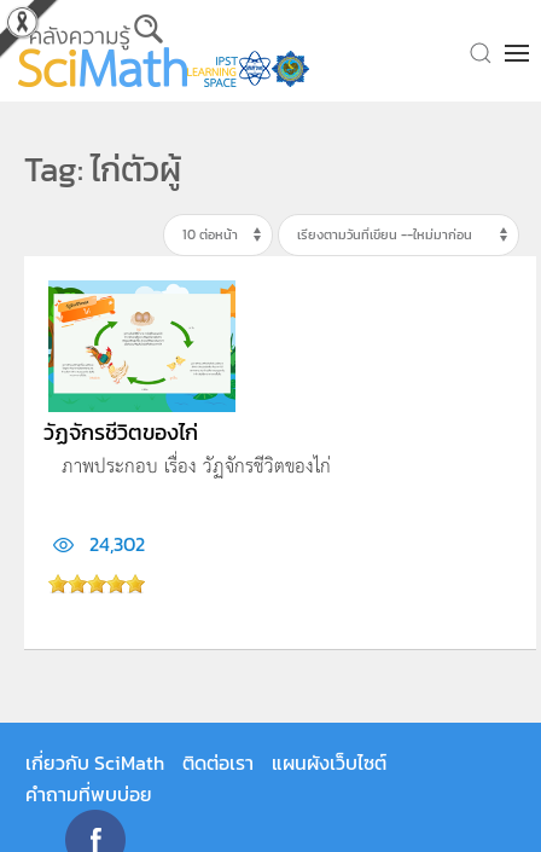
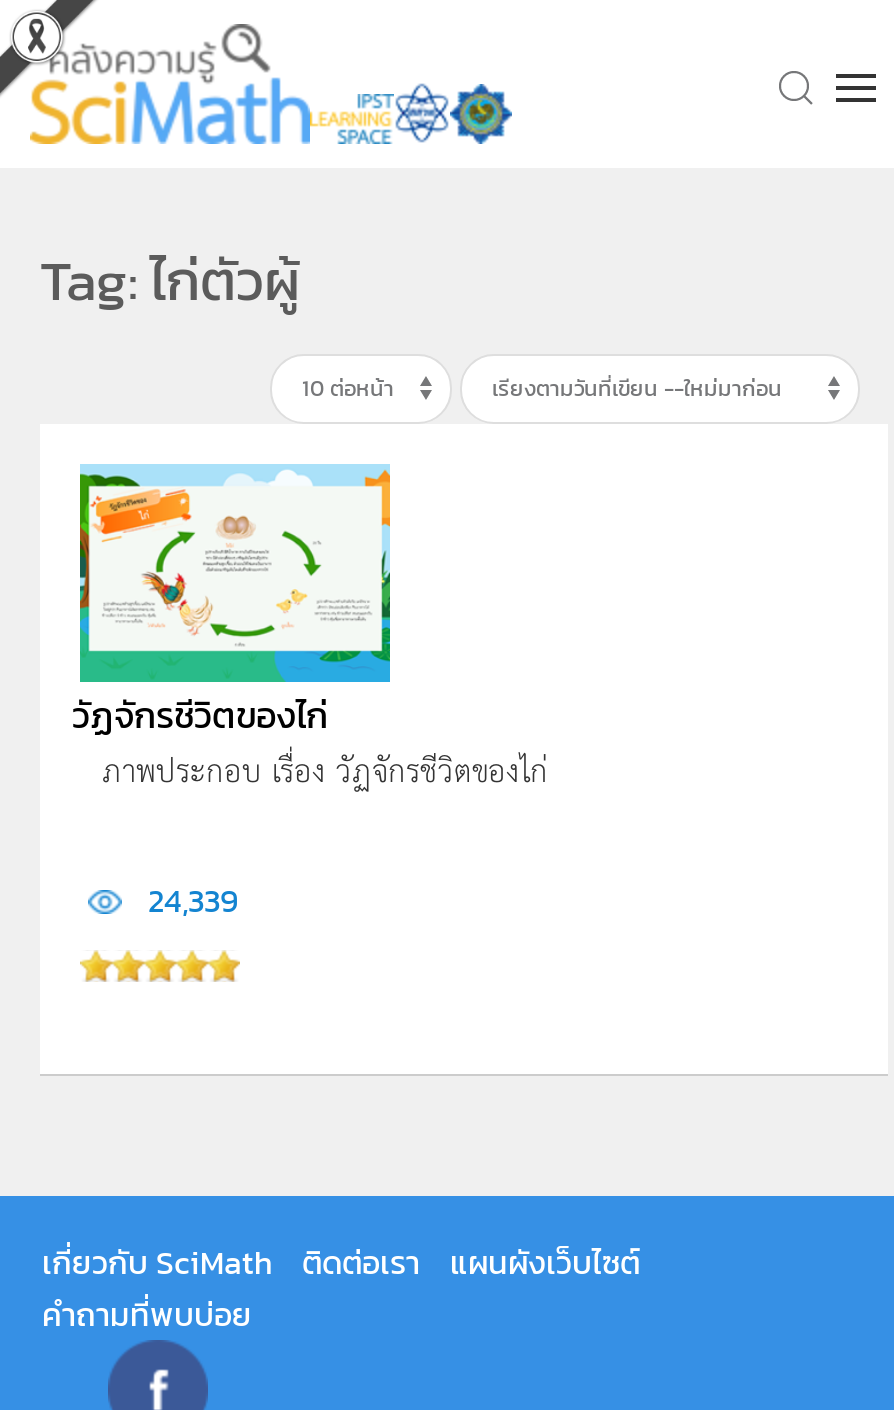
[89,530,145,559] 24,302 -> [148,876,238,924] 24,339

